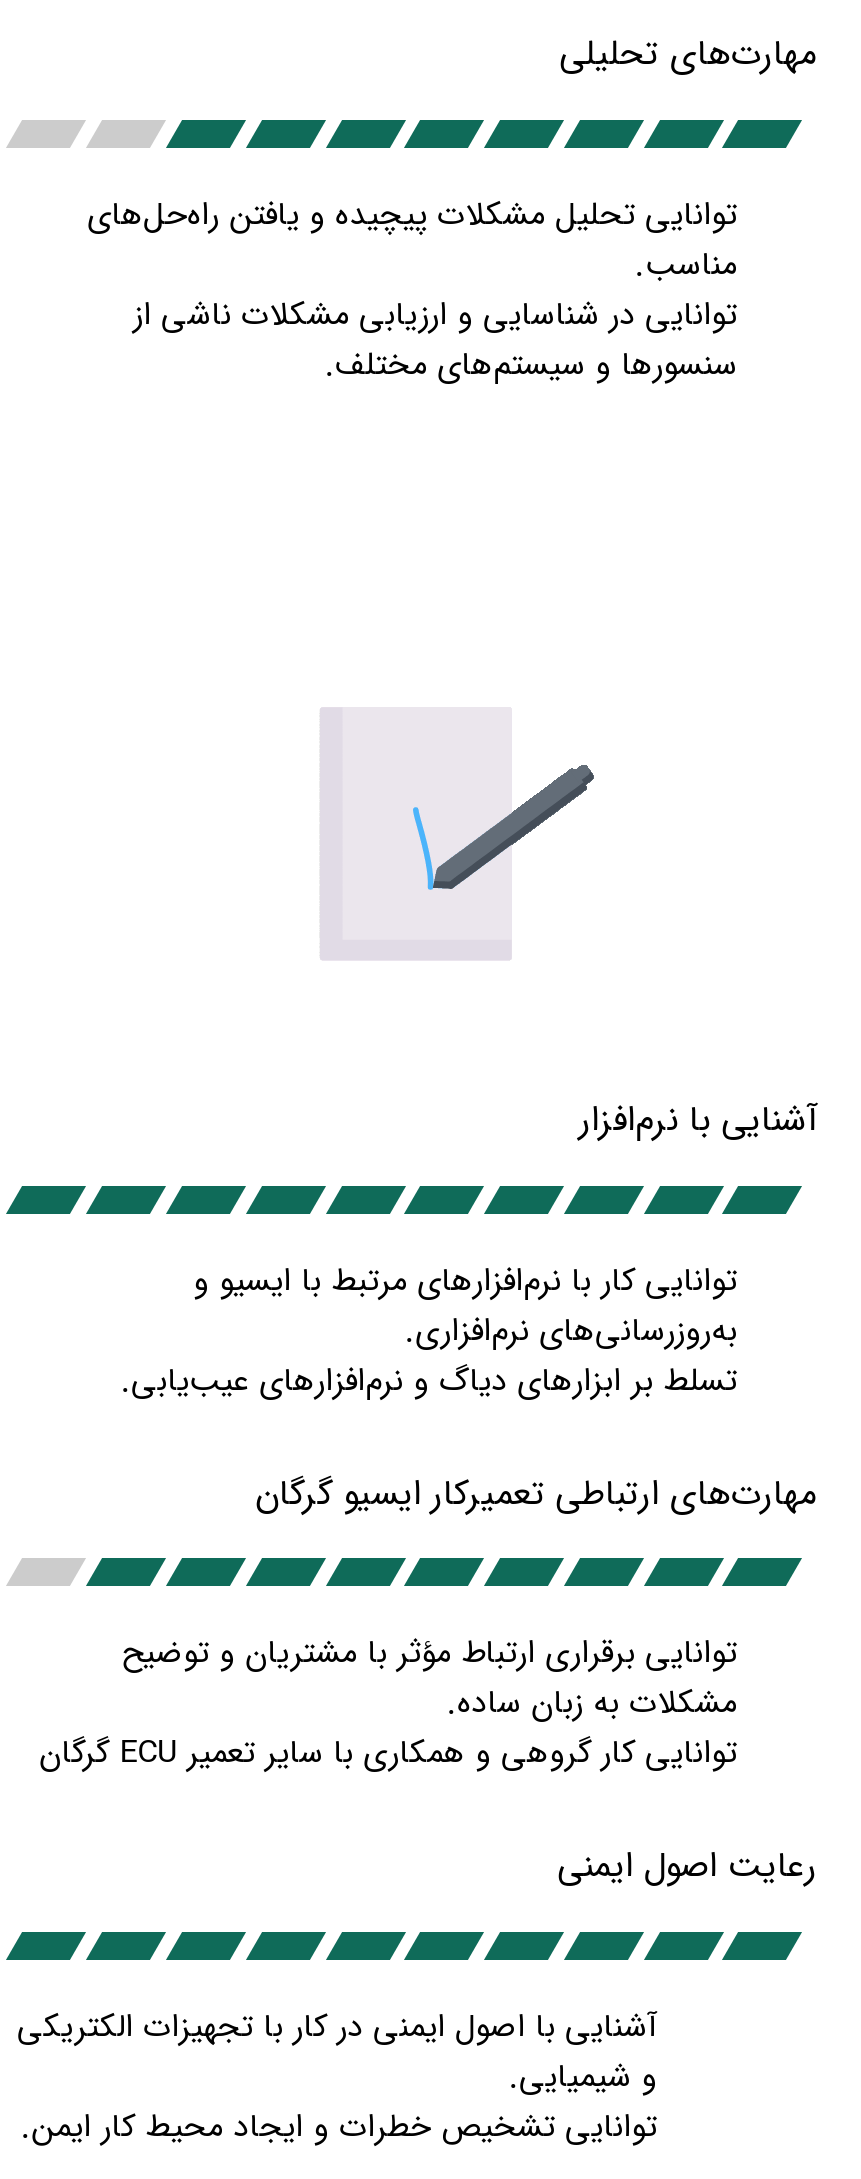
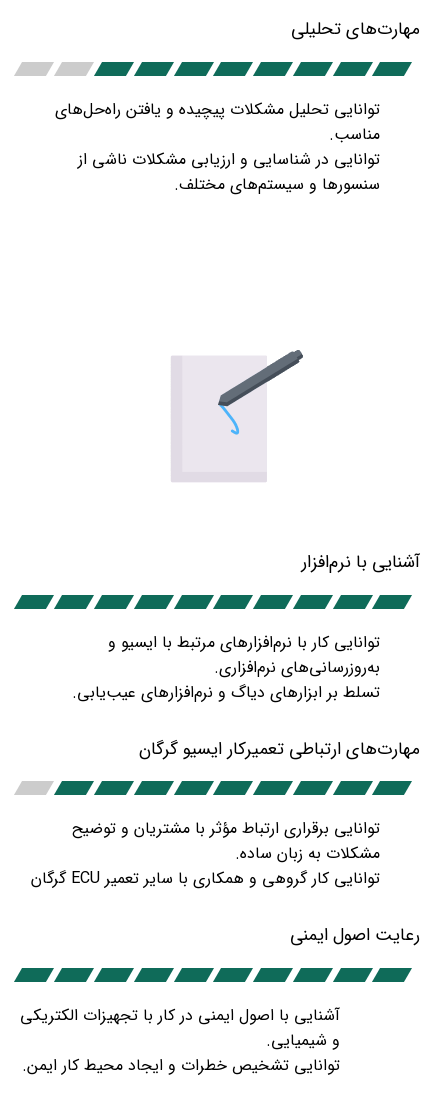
[412,696,596,892] [image] -> [217,349,308,446] [image]

